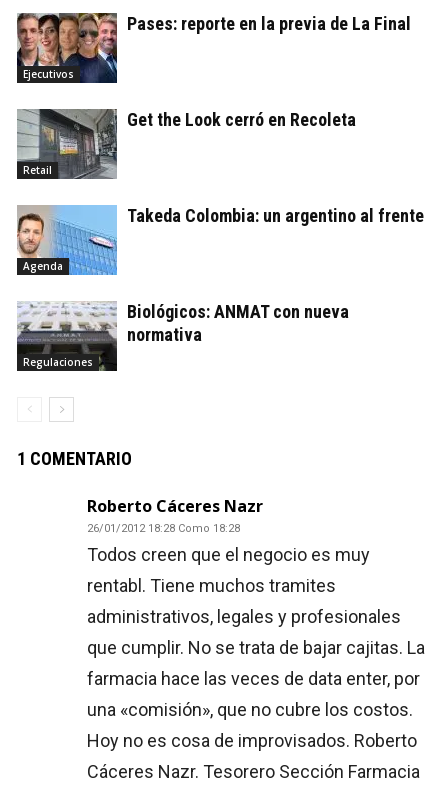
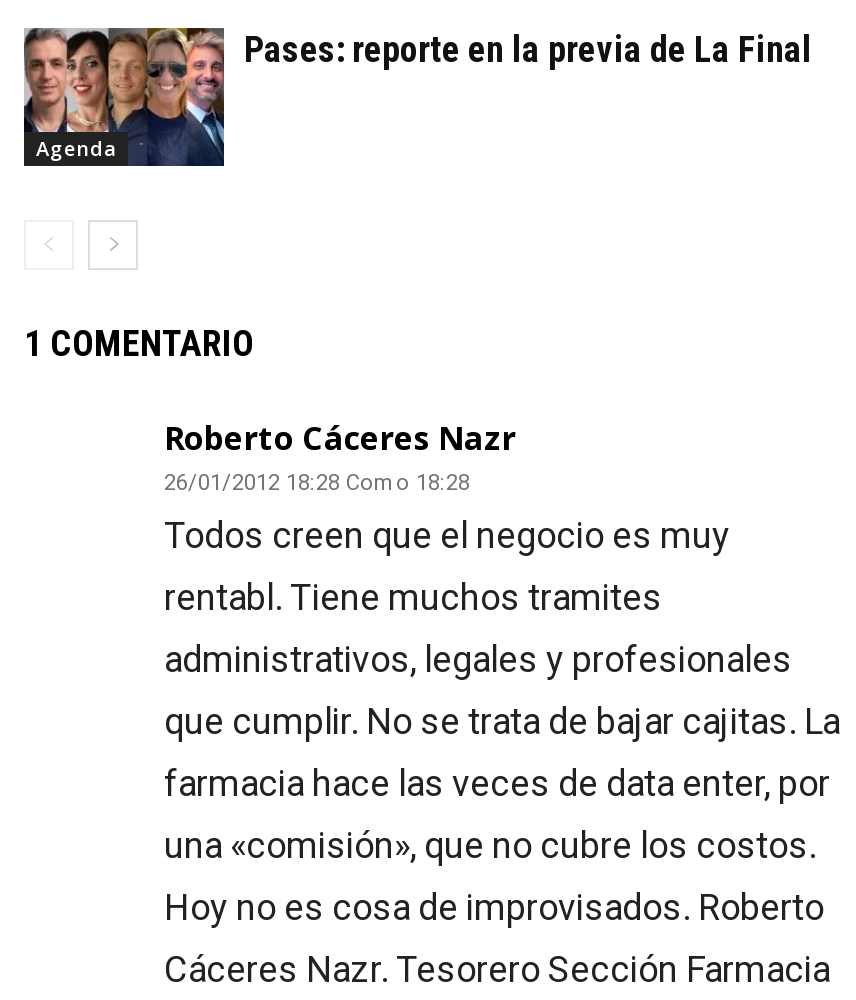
[23,67,74,81] Ejecutivos -> none
[16,108,118,180] [image] | Retail -> none
[127,109,356,130] Get the Look cerró en Recoleta -> none
[16,204,424,276] [image] | Takeda Colombia: un argentino al frente -> none
moved [23,259,63,273] -> [36,134,116,162]: Agenda
[17,301,118,371] [image] | Regulaciones -> none
[127,301,349,345] Biológicos: ANMAT con nueva | normativa -> none

